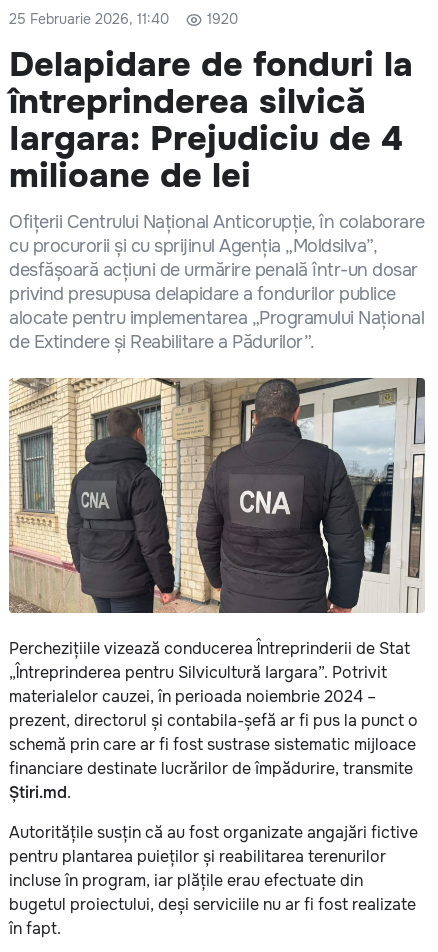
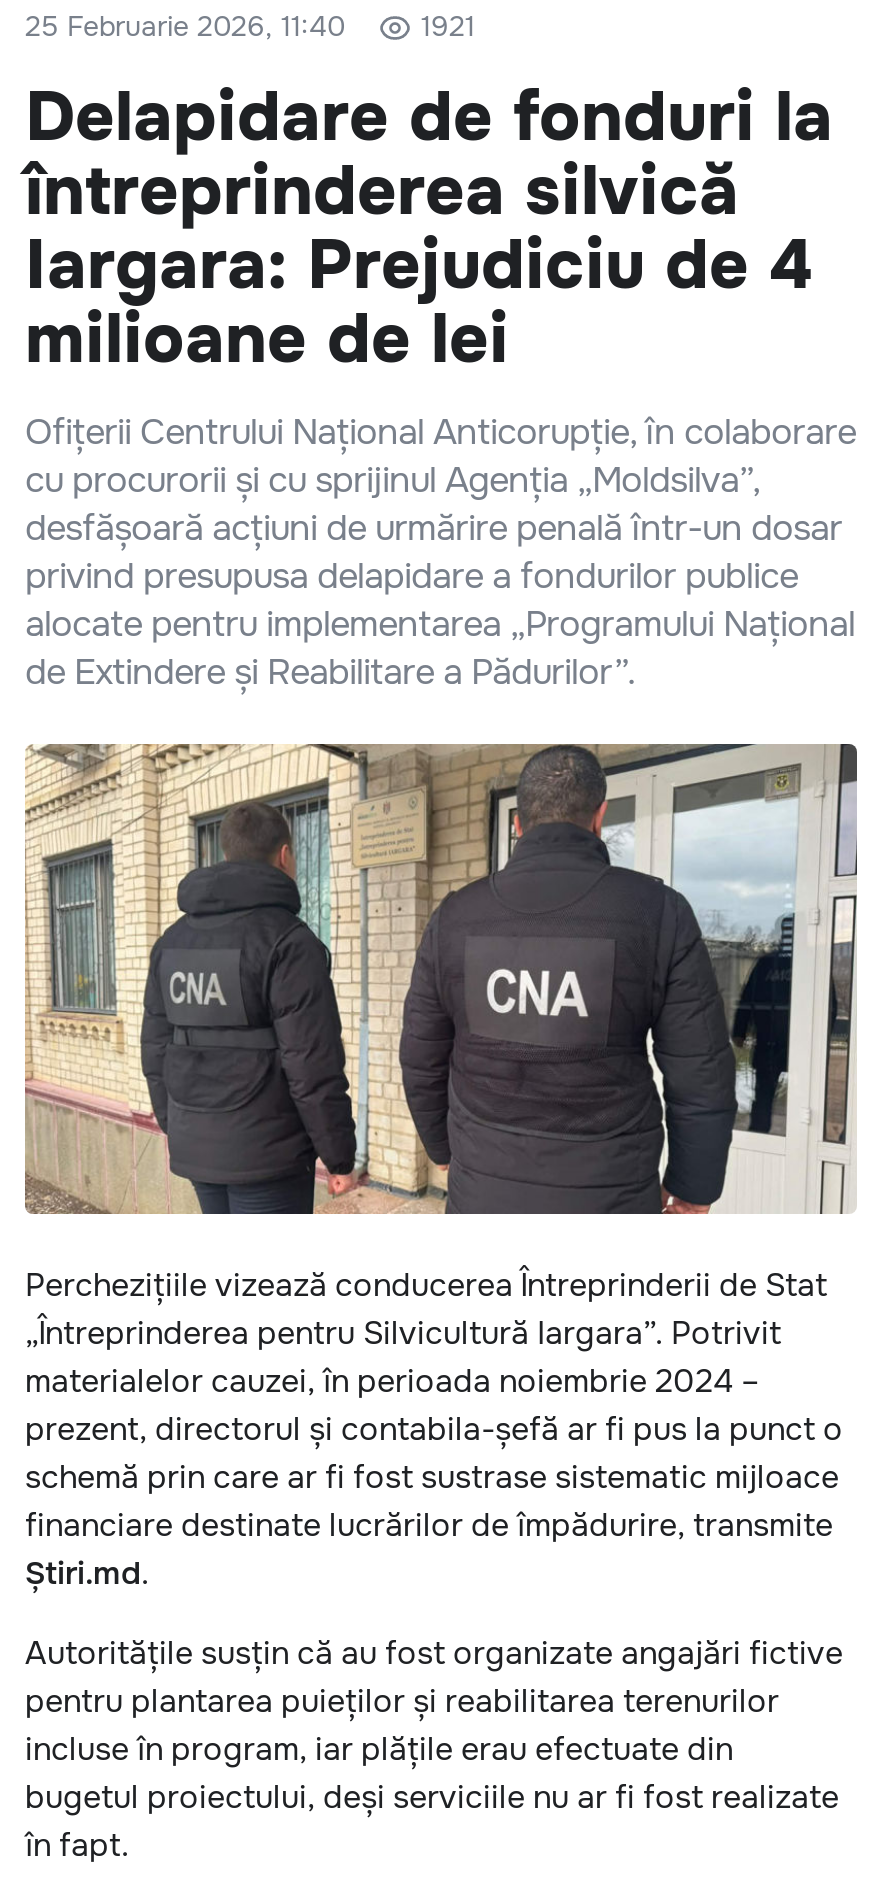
[207,10,238,28] 1920 -> [421,9,475,45] 1921

